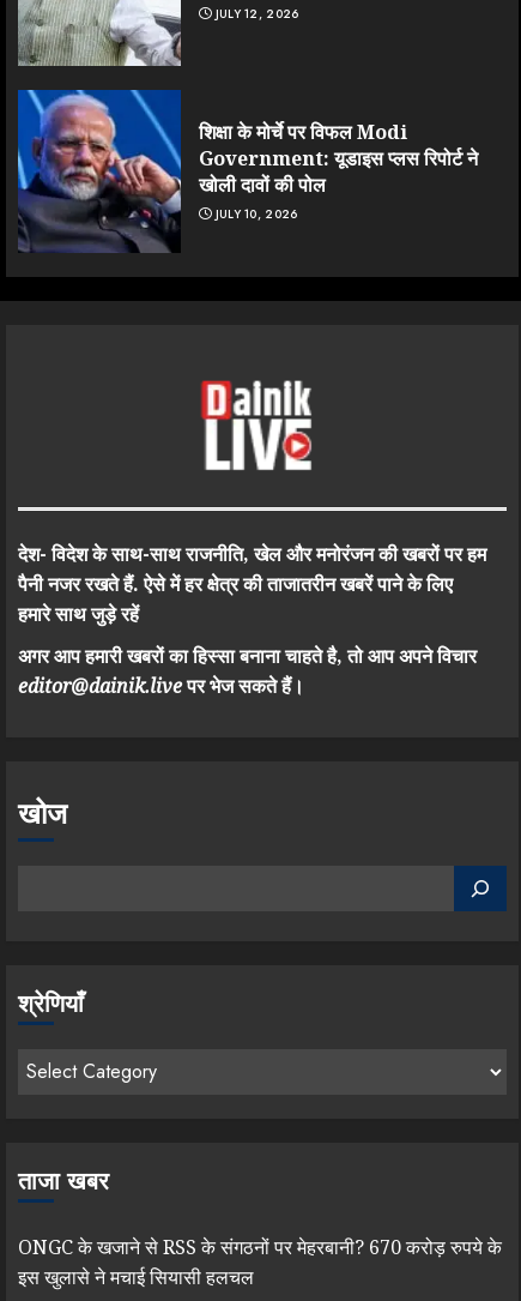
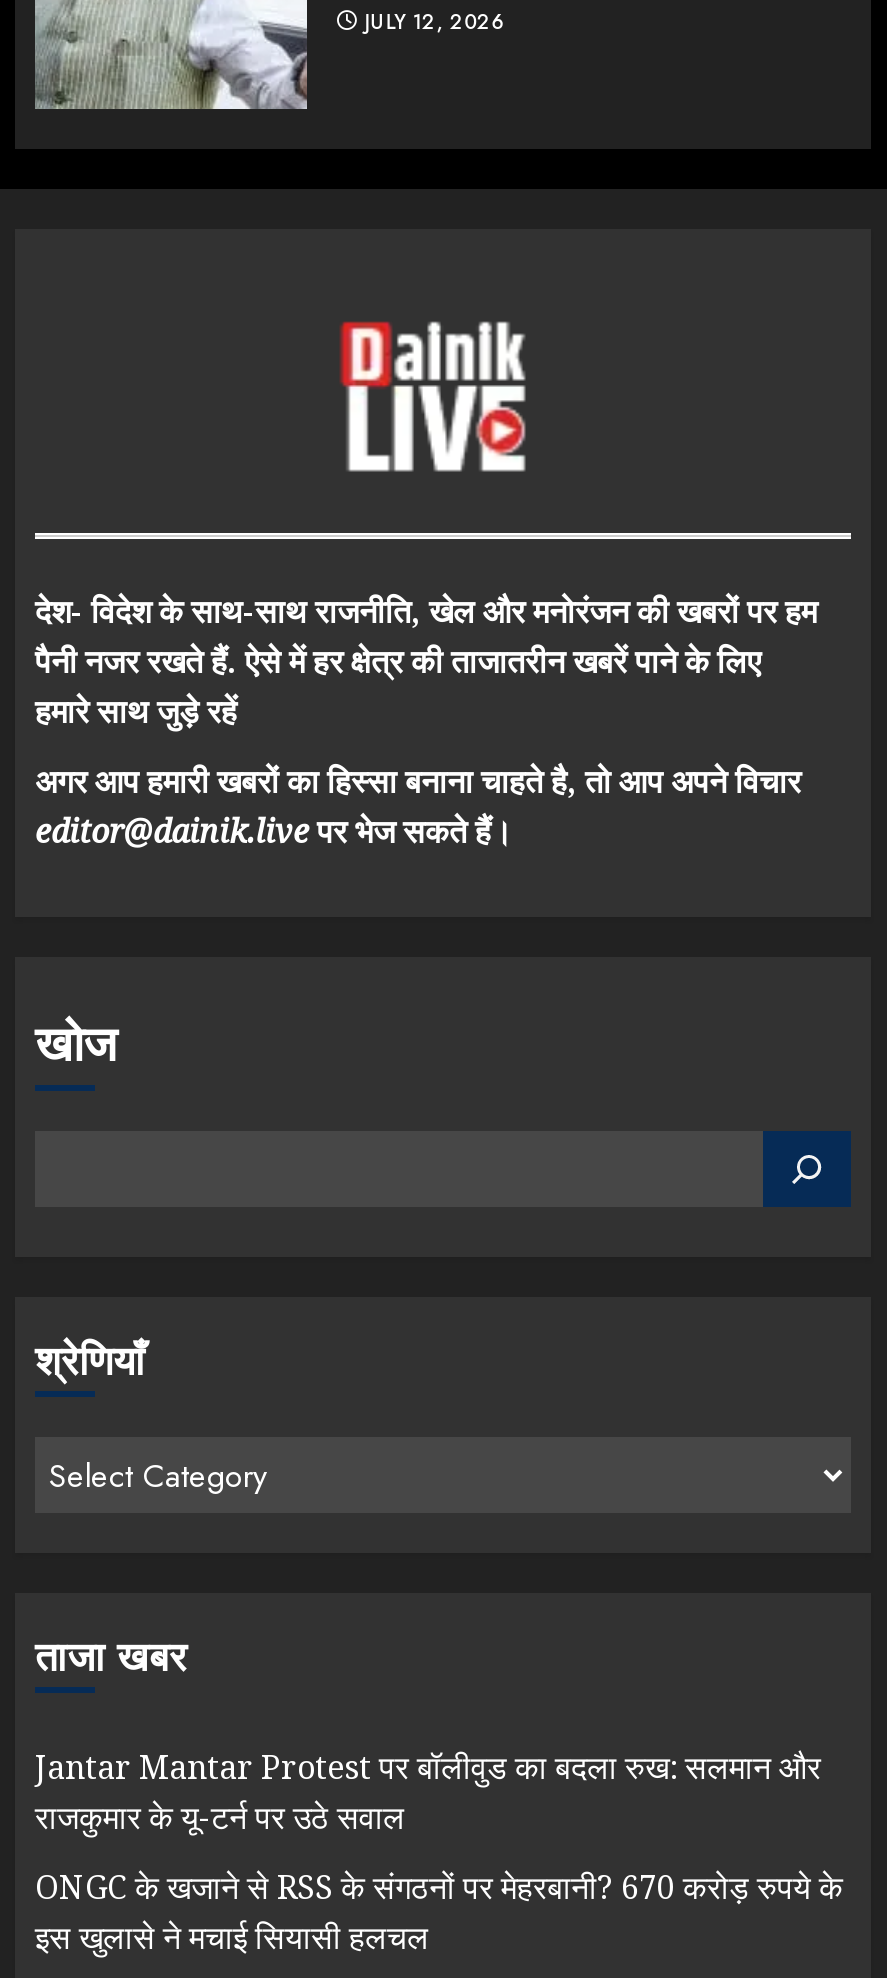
[17,89,478,253] [image] | शिक्षा के मोर्चे पर विफल Modi | Government: यूडाइस प्लस रिपोर्ट ने | खोली दावों की पोल | JULY 10, 2026 -> none
moved [204,379,314,468] -> [345,320,529,468]: [image]
moved [18,541,486,1199] -> [35,590,817,1688]: देश- विदेश के साथ-साथ राजनीति, खेल और मनोरंजन की खबरों पर हम | पैनी नजर रखते हैं. ऐसे में हर क्षेत्र की ताजातरीन खबरें पाने के लिए | हमारे साथ जुड़े रहें | अगर आप हमारी खबरों का हिस्सा बनाना चाहते है, तो आप अपने विचार | editor@dainik.liveपर भेज सकते हैं। | खोज | श्रेणियाँ | ताजा खबर
none -> [35,1746,821,1840] Jantar Mantar Protest पर बॉलीवुड का बदला रुख: सलमान और | राजकुमार के यू-टर्न पर उठे सवाल

